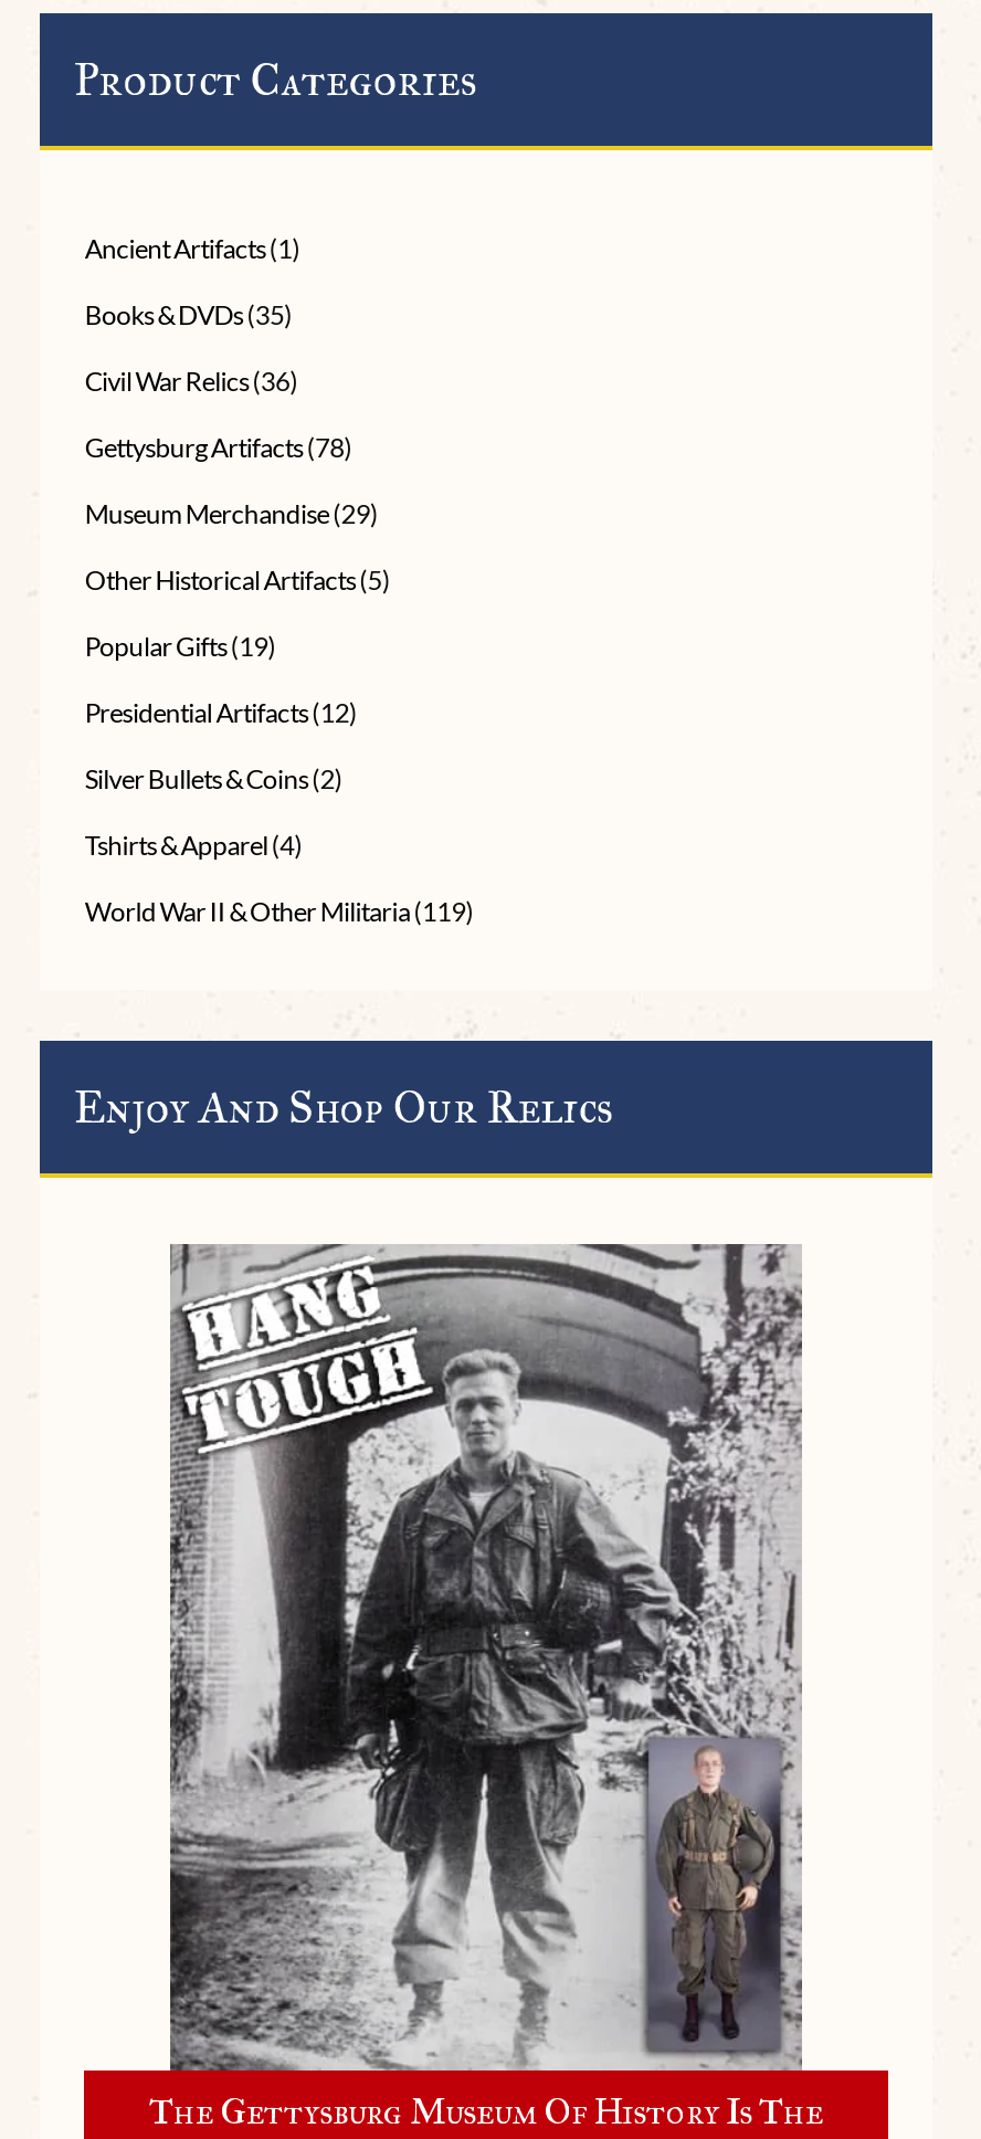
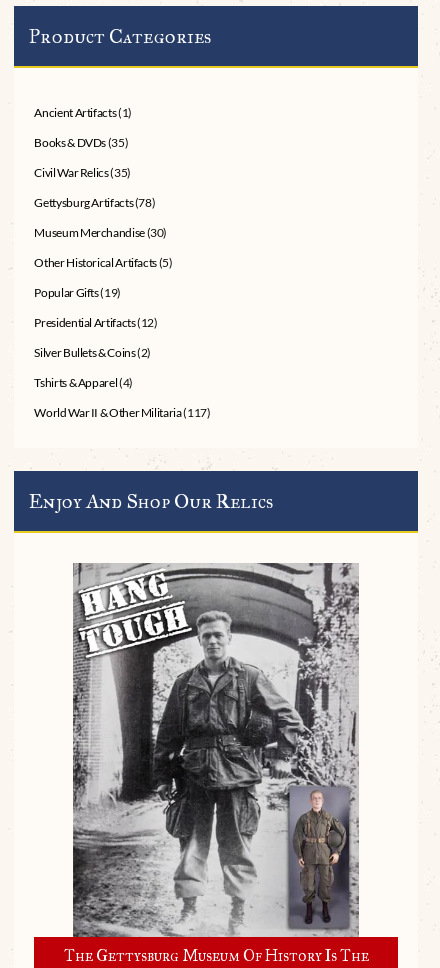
[85,365,298,399] Civil War Relics (36) -> [34,165,131,180] Civil War Relics (35)
[85,498,378,531] Museum Merchandise (29) -> [34,225,167,240] Museum Merchandise (30)
[85,896,474,929] World War II & Other Militaria (119) -> [34,405,210,420] World War II & Other Militaria (117)

